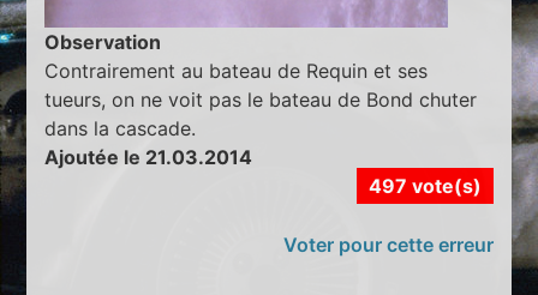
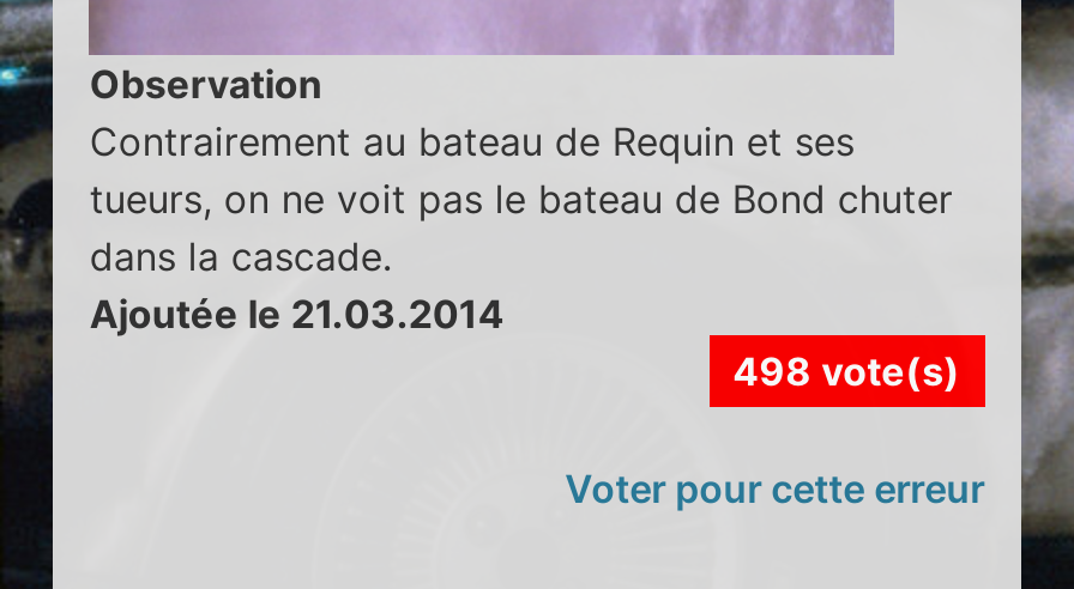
[368,174,481,198] 497 vote(s) -> [733,348,960,396] 498 vote(s)

